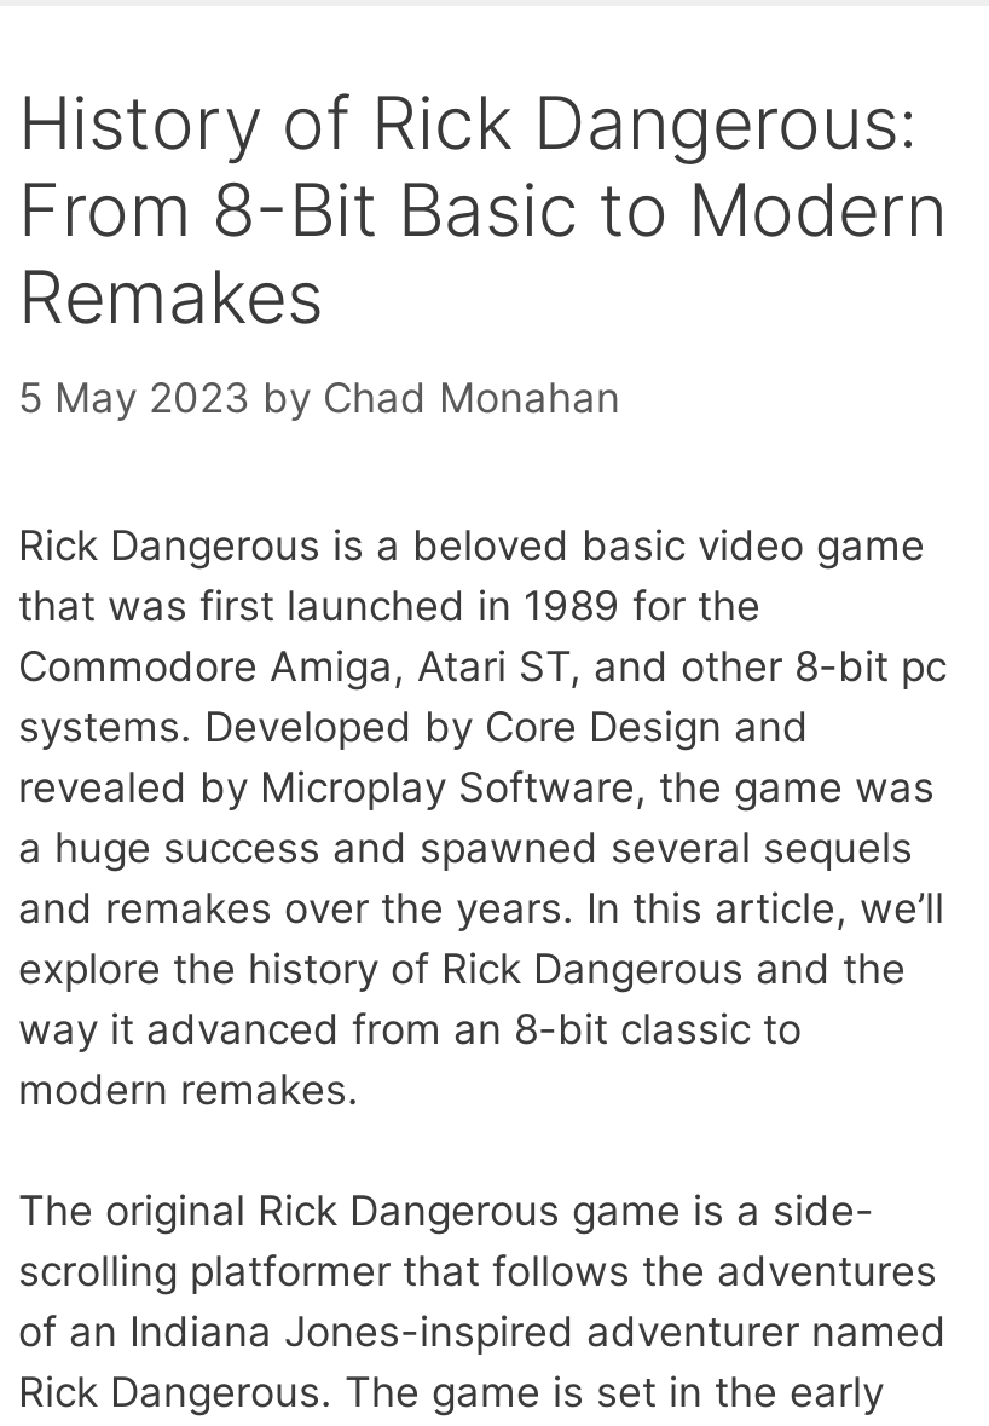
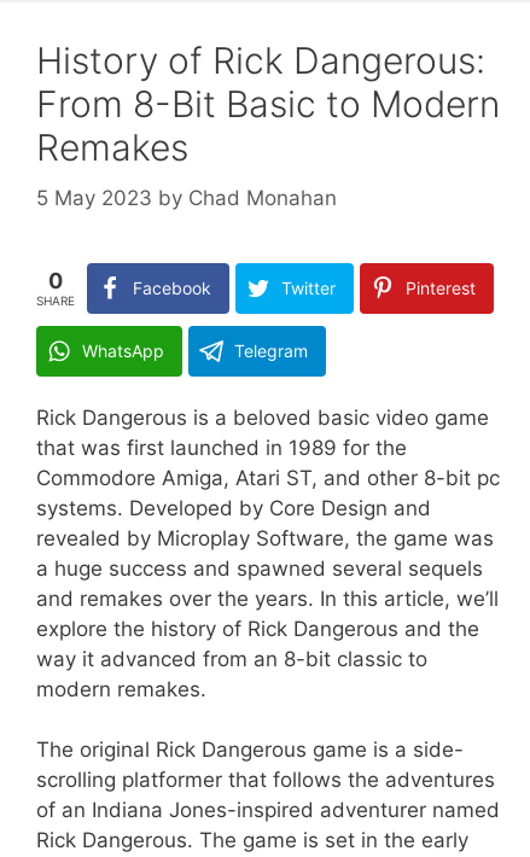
none -> [36,267,75,307] 0 | SHARE
none -> [82,277,476,360] Facebook | Twitter | Pinterest | WhatsApp | Telegram

